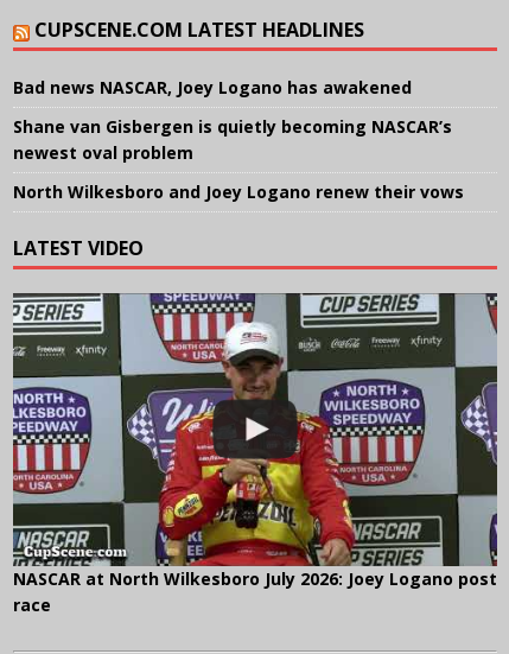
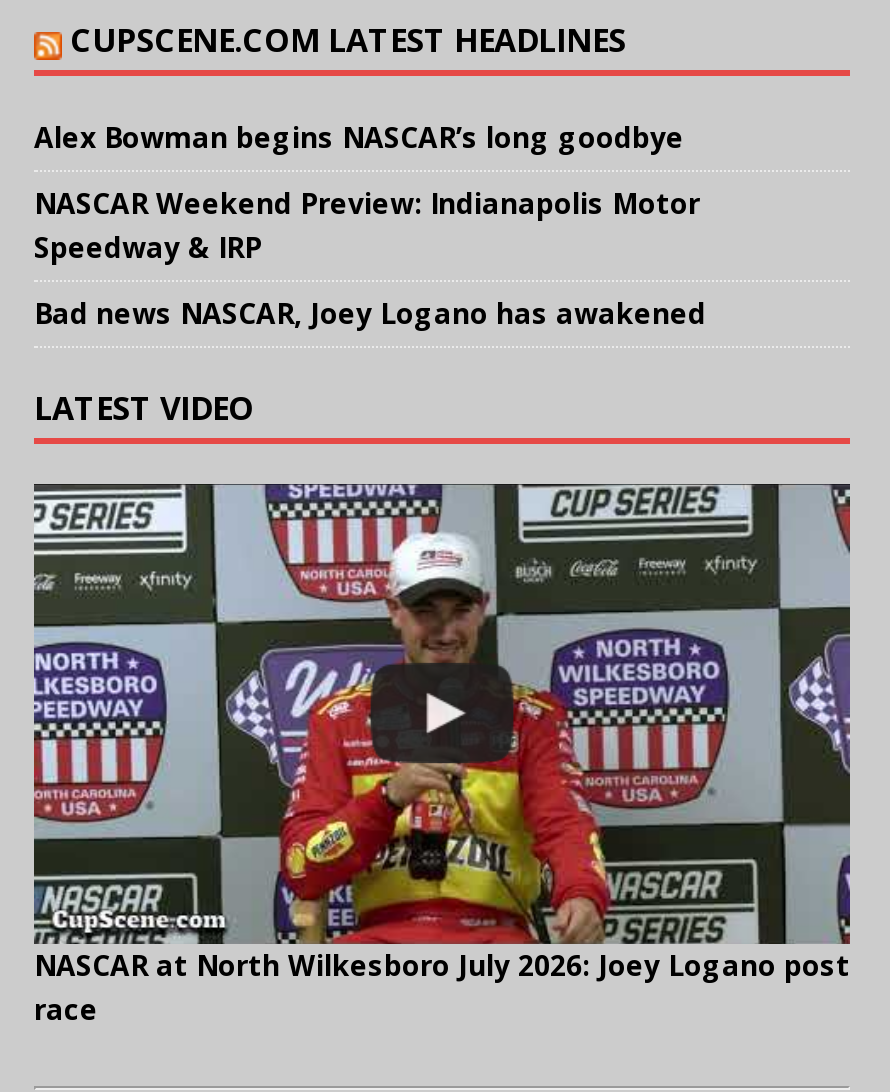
none -> [34,119,700,267] Alex Bowman begins NASCAR’s long goodbye | NASCAR Weekend Preview: Indianapolis Motor | Speedway & IRP
moved [13,76,412,99] -> [34,295,706,333]: Bad news NASCAR, Joey Logano has awakened
[13,116,464,203] Shane van Gisbergen is quietly becoming NASCAR’s | newest oval problem | North Wilkesboro and Joey Logano renew their vows -> none

